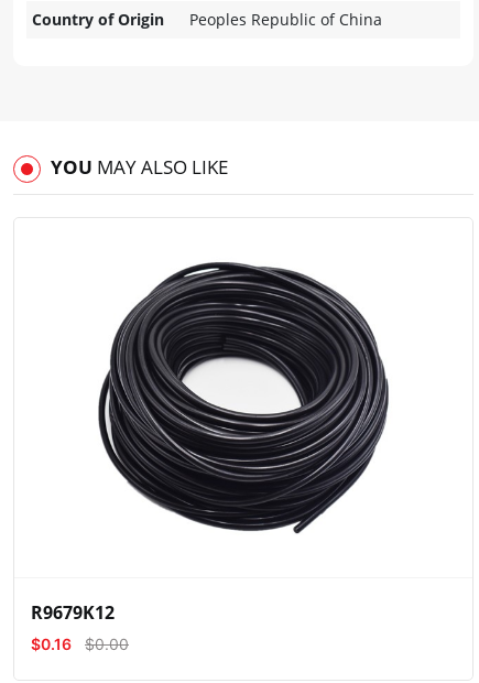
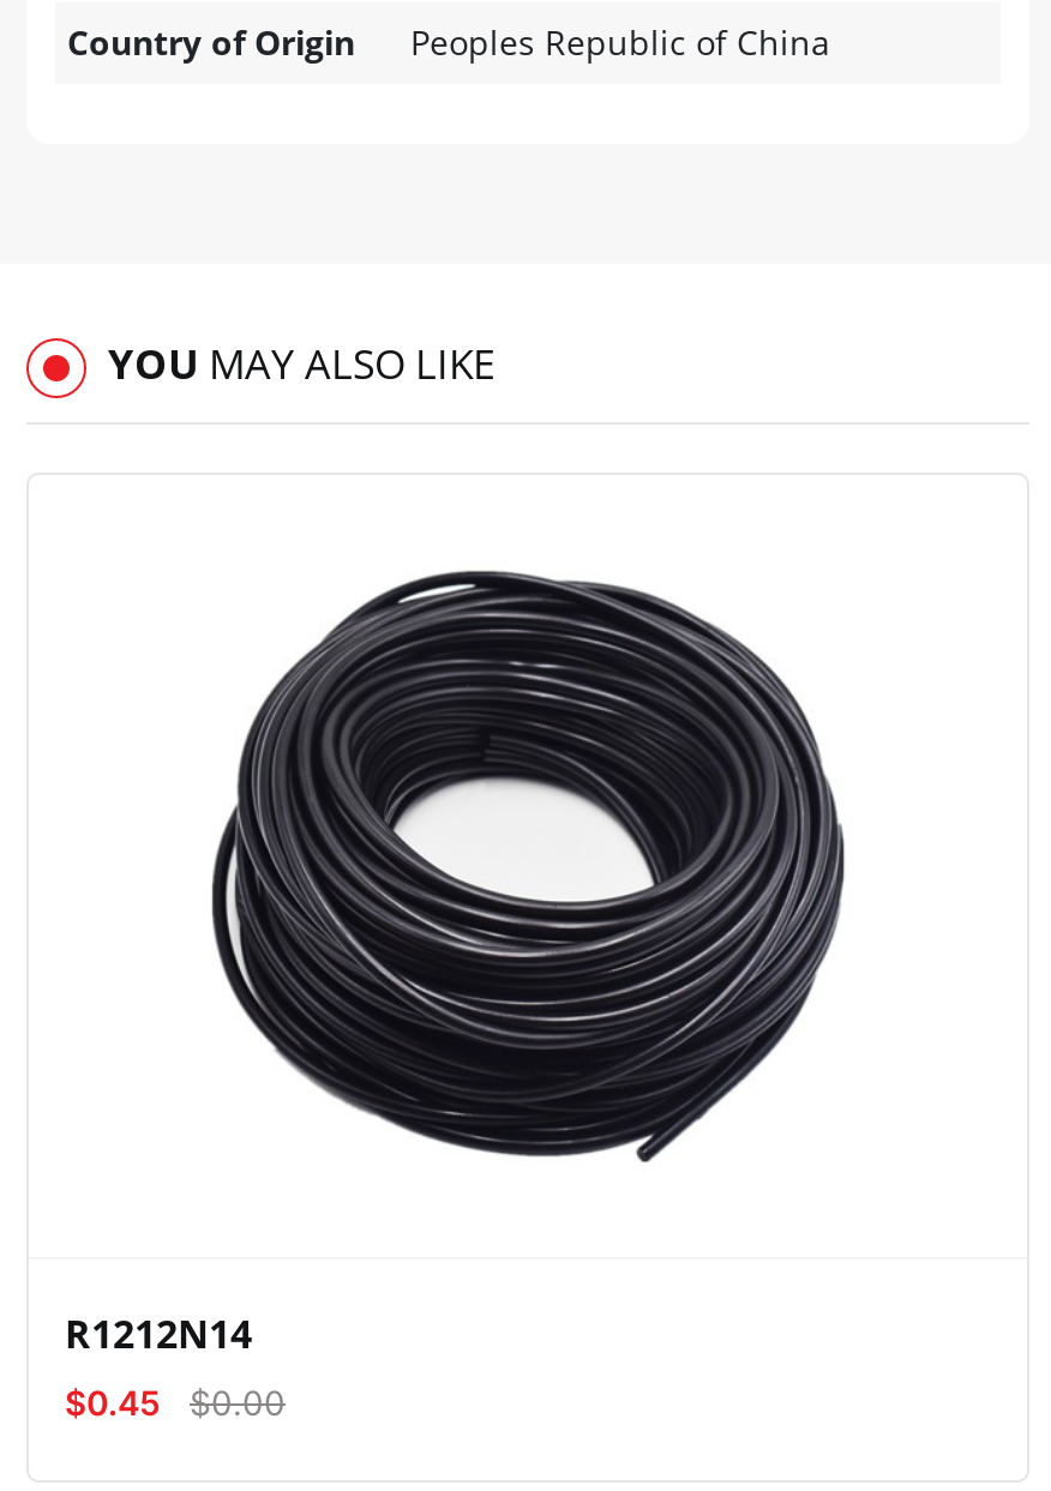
[31,601,115,653] R9679K12 | $0.16 -> [65,1308,252,1423] R1212N14 | $0.45

